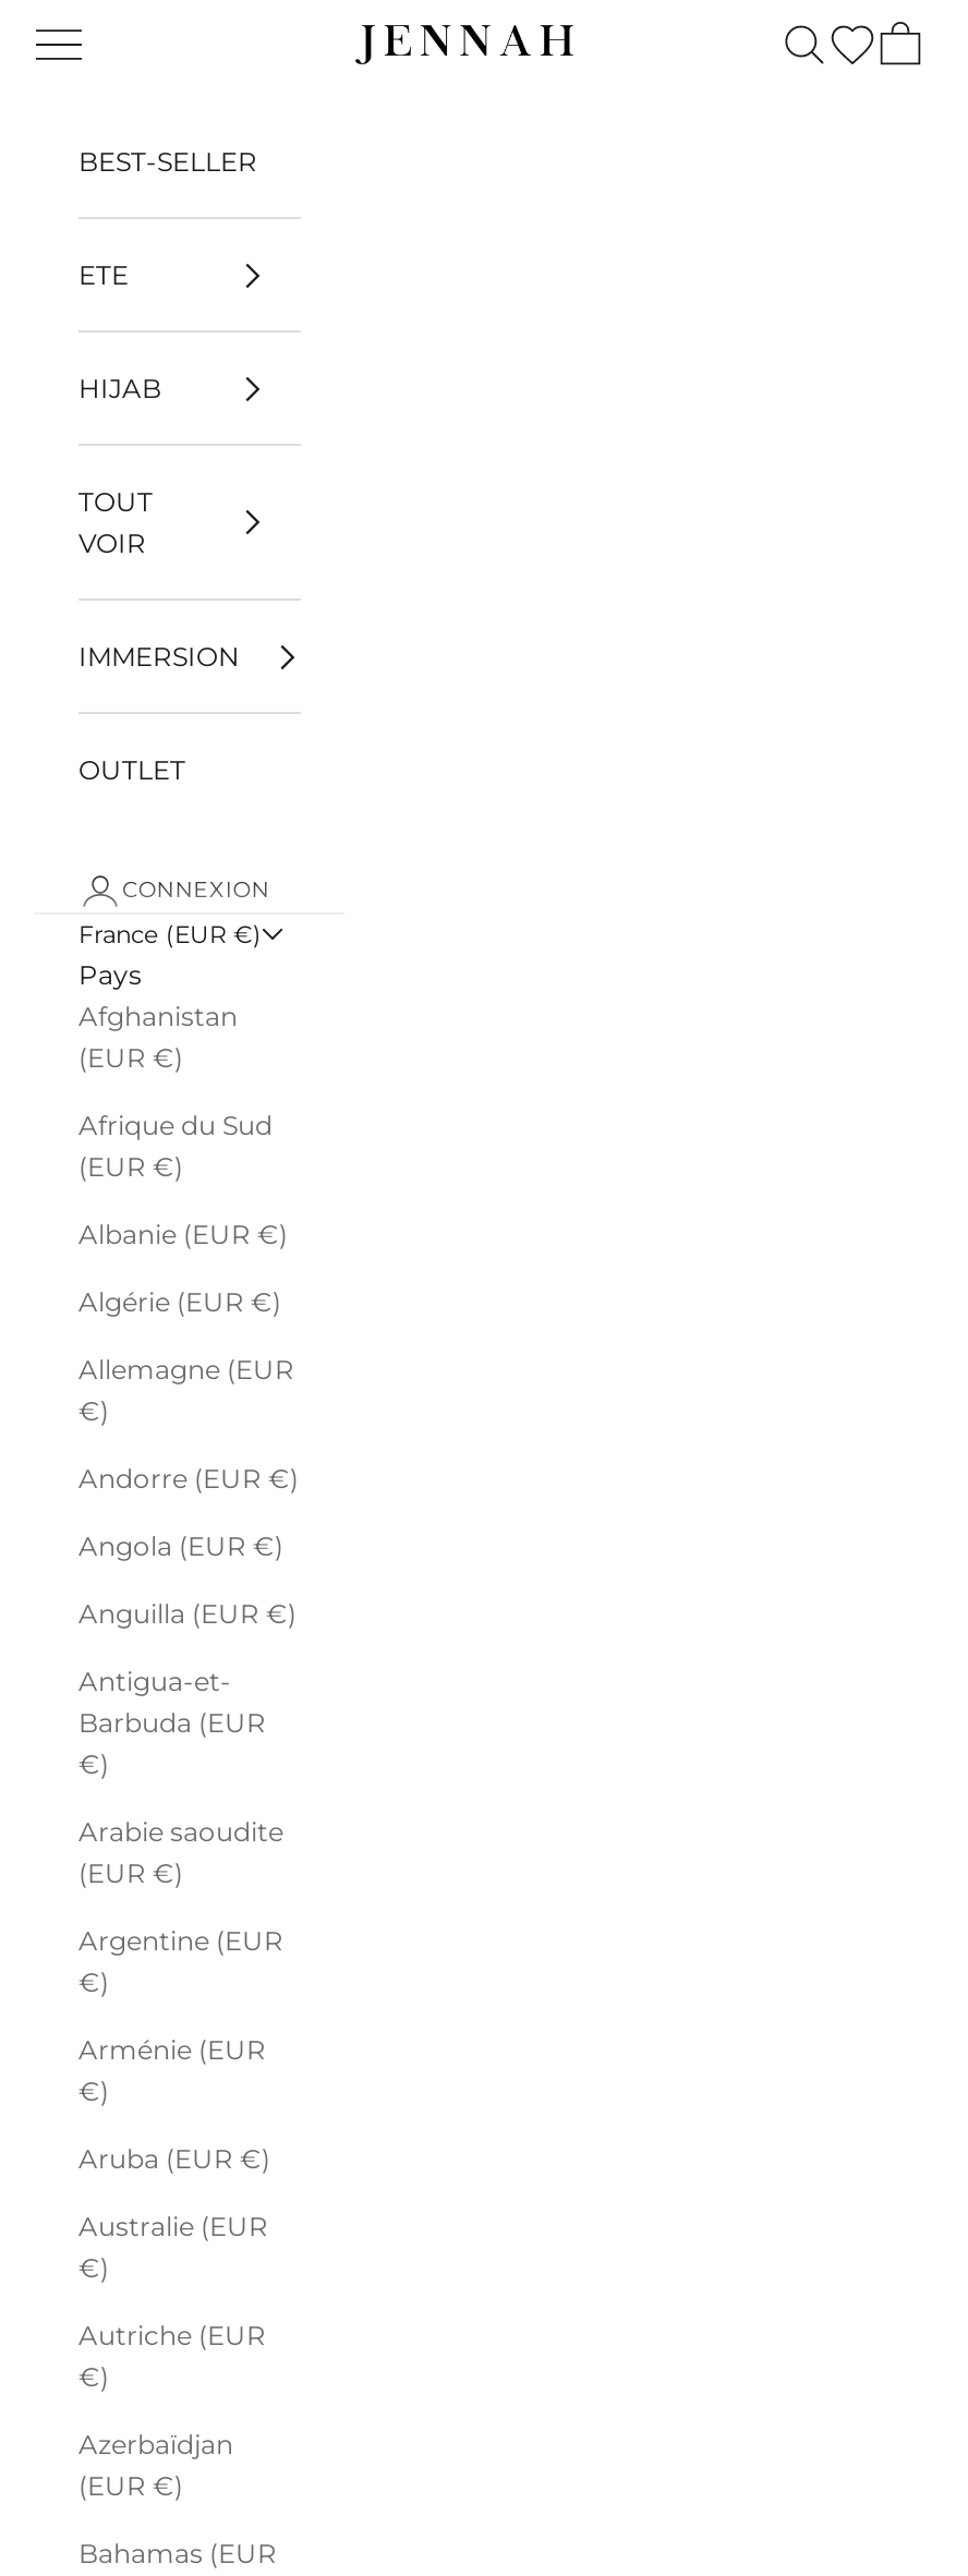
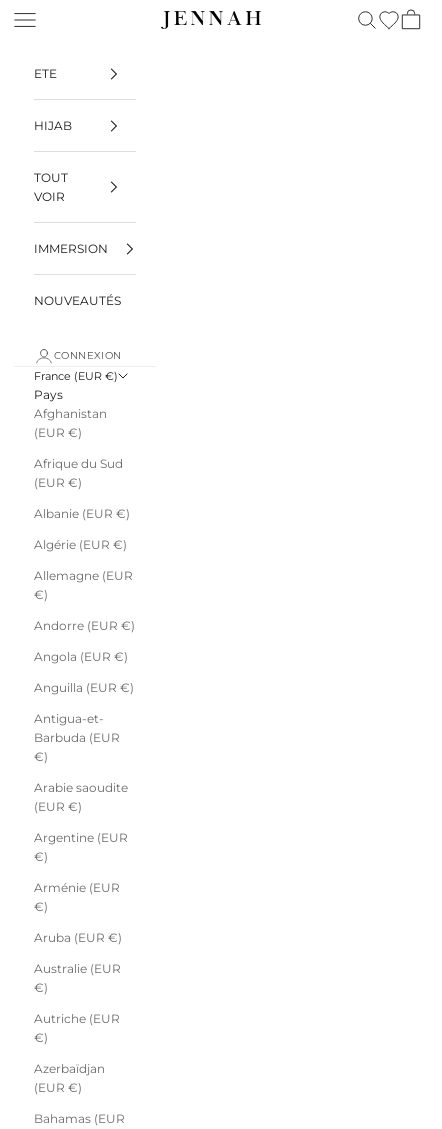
[78,145,257,178] BEST-SELLER -> none
[78,753,185,786] OUTLET -> [34,293,121,308] NOUVEAUTÉS

